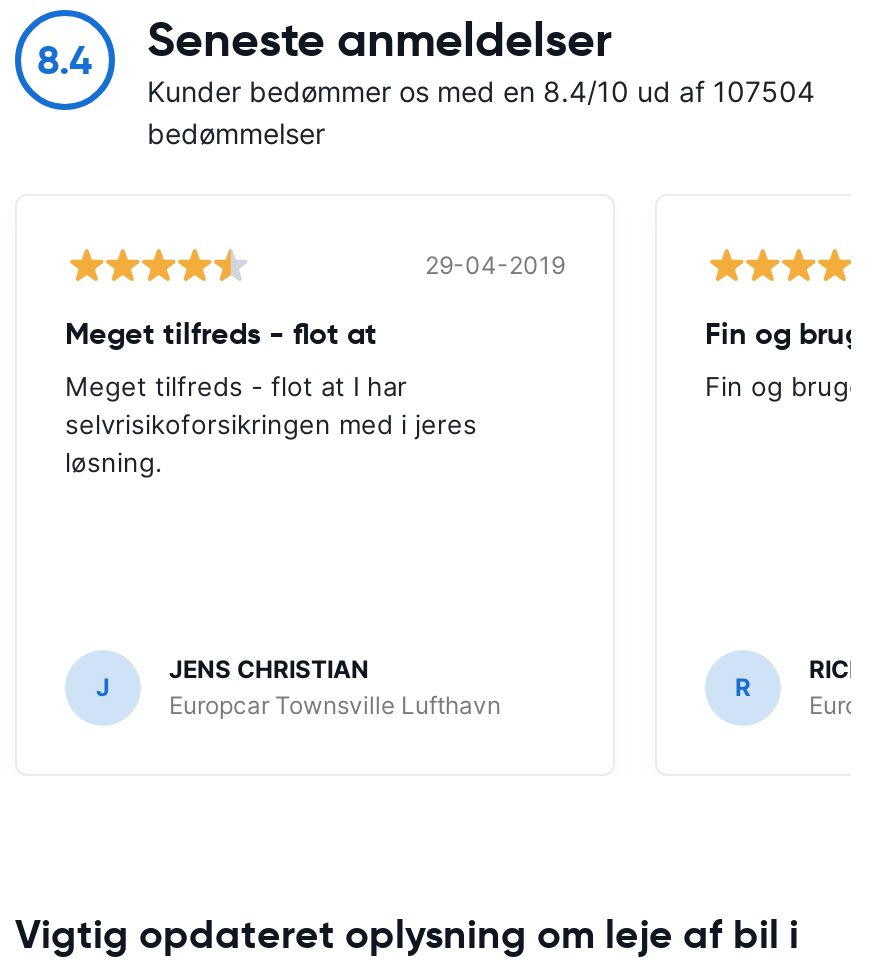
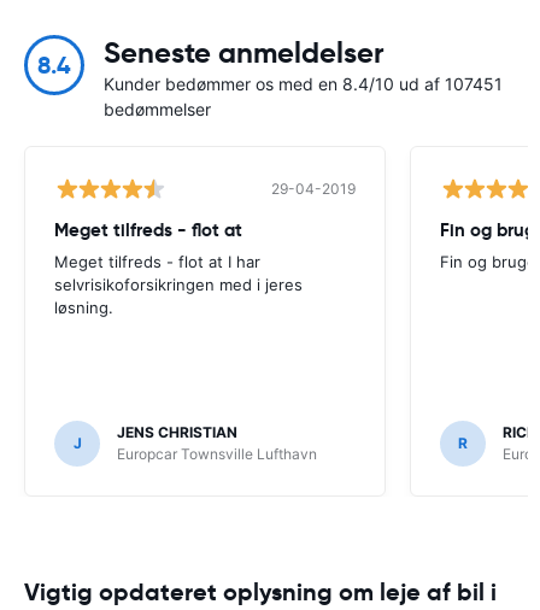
[147,74,815,108] Kunder bedømmer os med en 8.4/10 ud af 107504 -> [104,74,503,94] Kunder bedømmer os med en 8.4/10 ud af 107451

